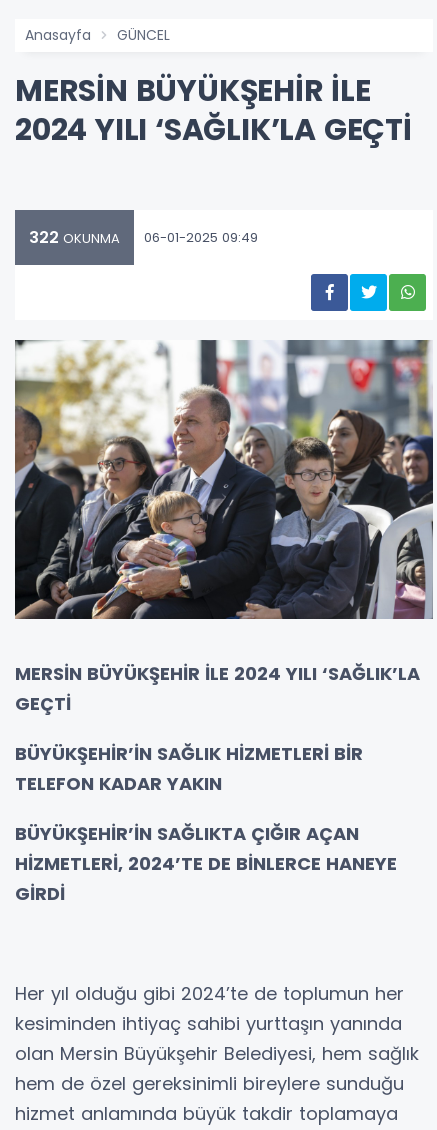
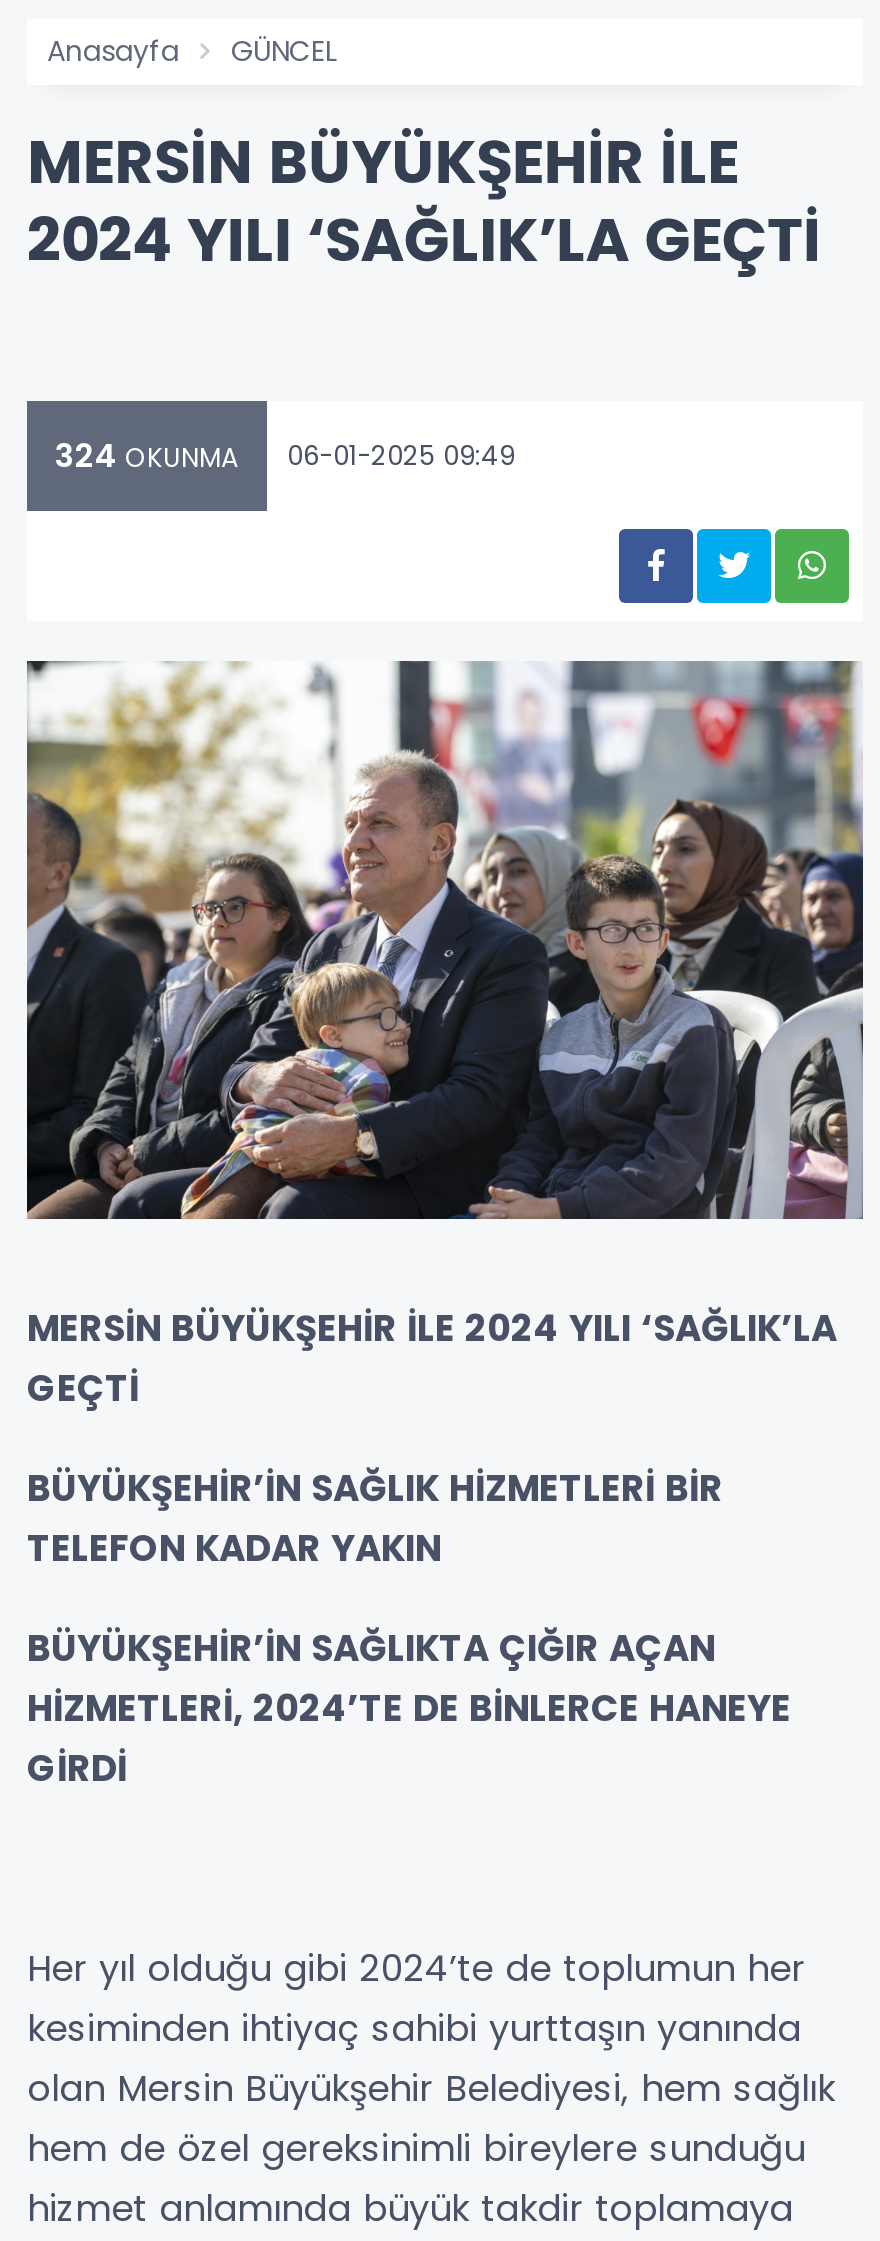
[29,226,258,249] 322 OKUNMA 06-01-2025 09:49 -> [55,434,515,480] 324 OKUNMA 06-01-2025 09:49

